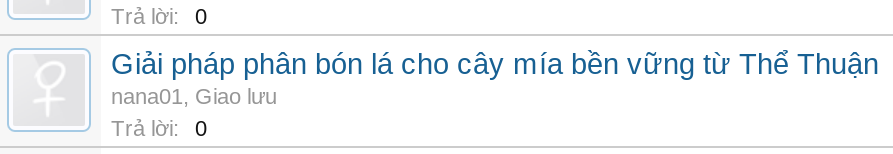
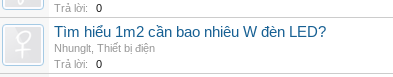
[111,48,879,108] Giải pháp phân bón lá cho cây mía bền vững từ Thể Thuận | nana01, Giao lưu -> [54,24,326,54] Tìm hiểu 1m2 cần bao nhiêu W đèn LED? | Nhunglt, Thiết bị điện

